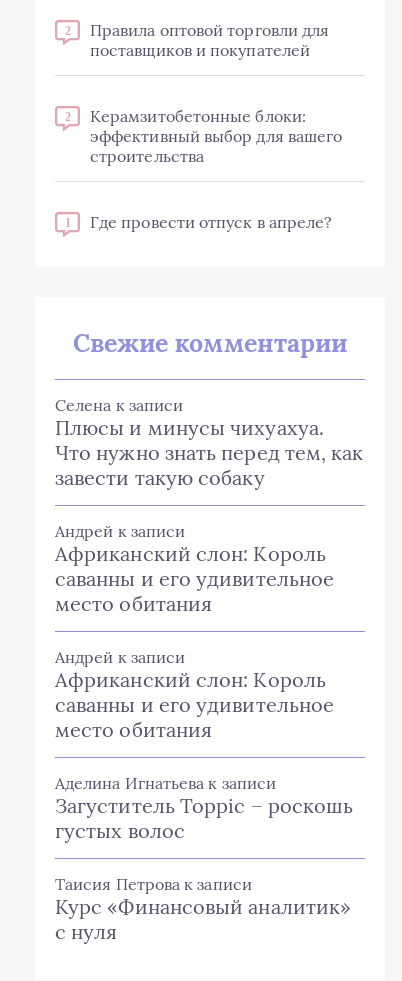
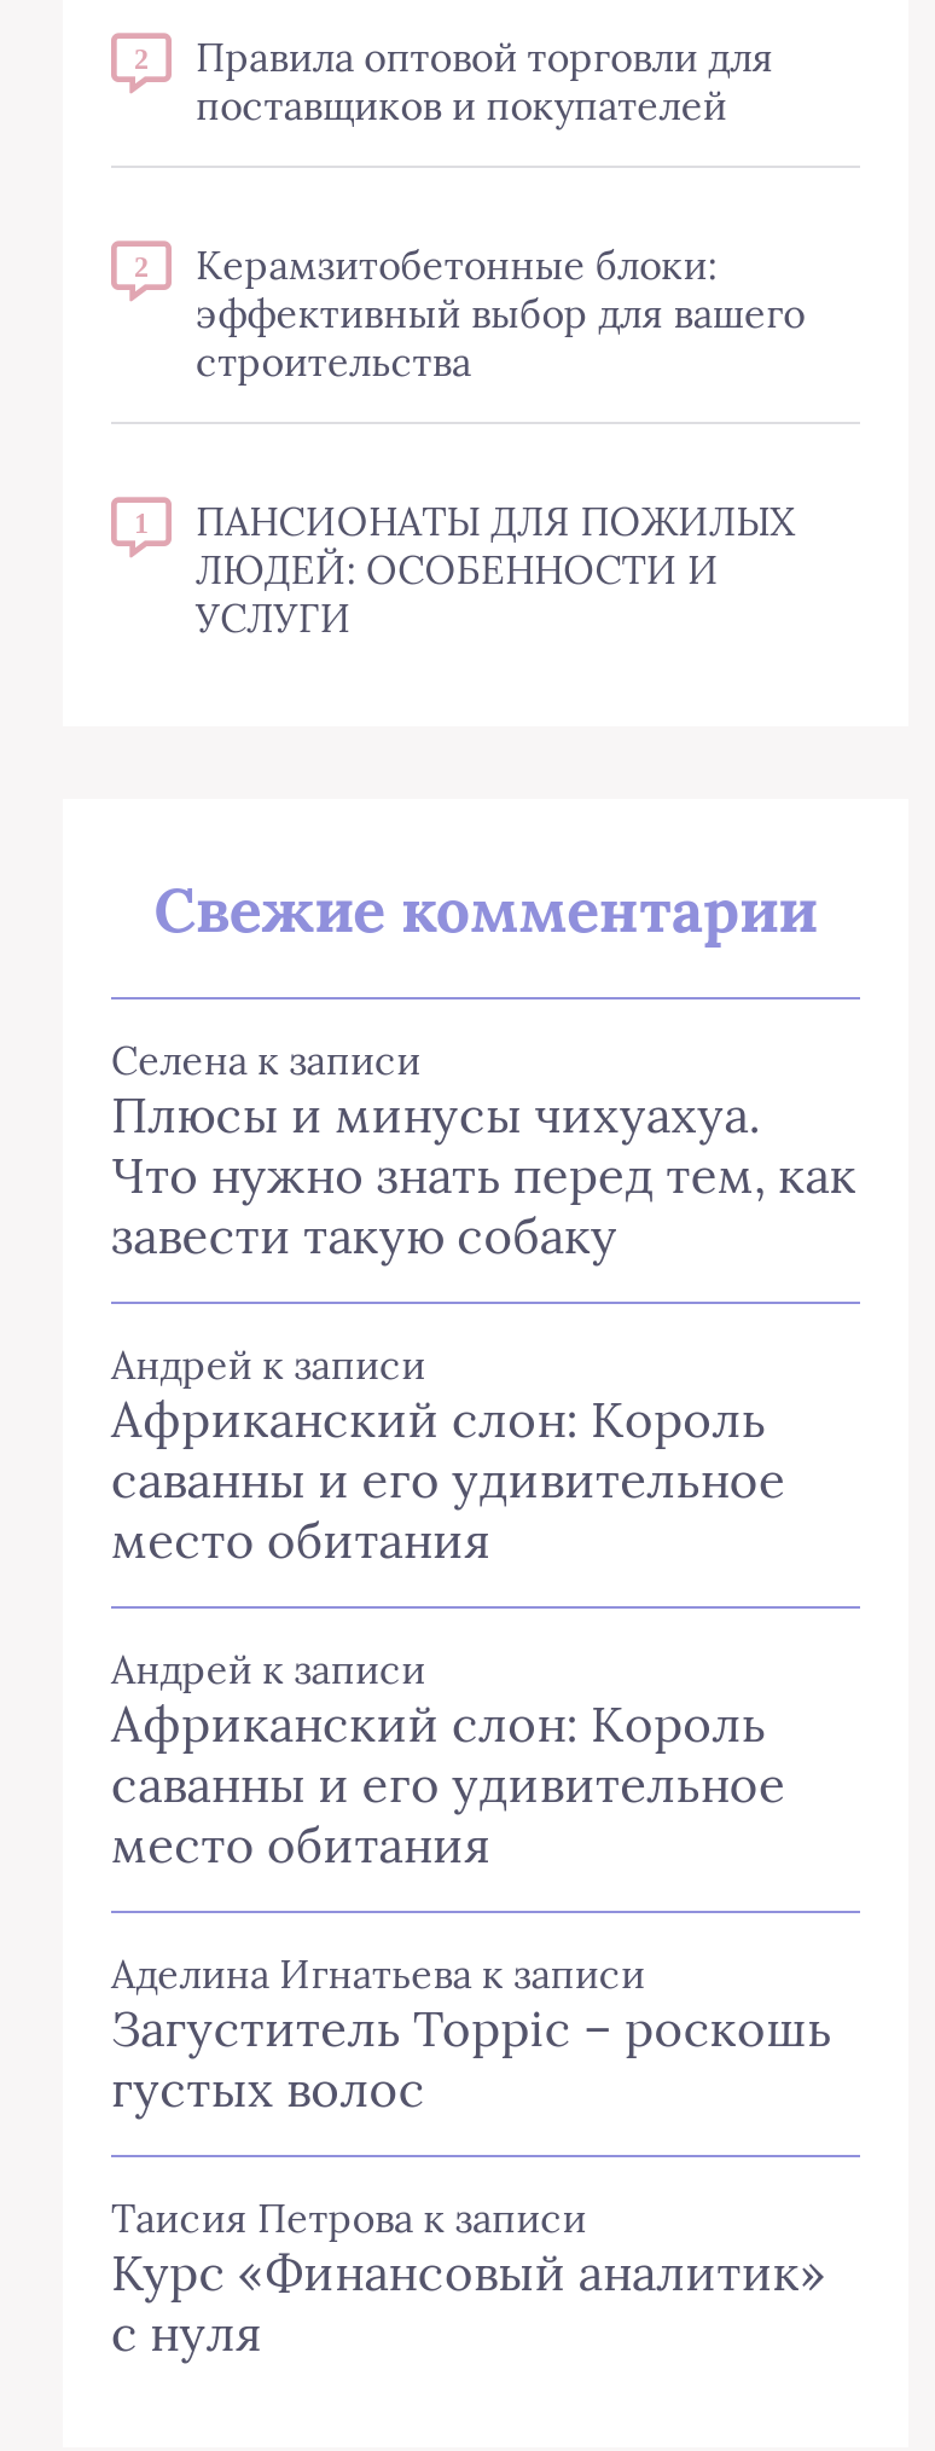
[90,212,332,232] Где провести отпуск в апреле? -> [196,498,794,643] ПАНСИОНАТЫ ДЛЯ ПОЖИЛЫХ | ЛЮДЕЙ: ОСОБЕННОСТИ И | УСЛУГИ

